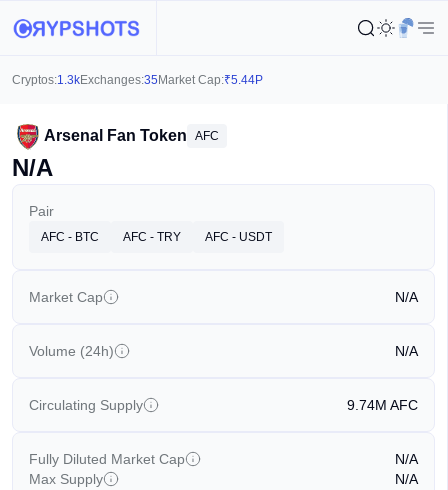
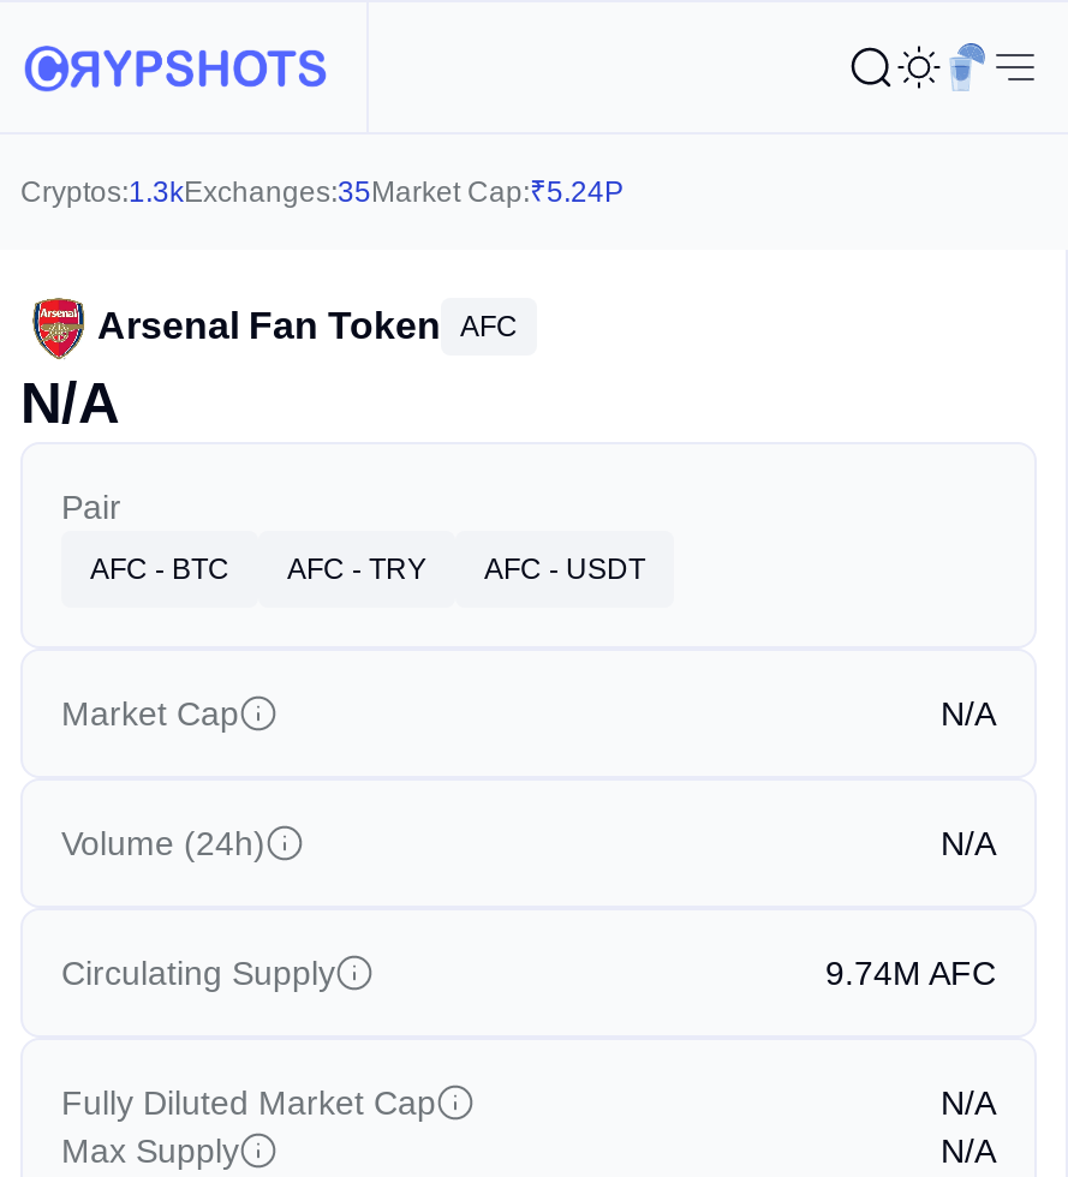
[12,73,263,87] Cryptos:1.3kExchanges:35Market Cap:₹5.44P -> [20,175,624,209] Cryptos:1.3kExchanges:35Market Cap:₹5.24P

